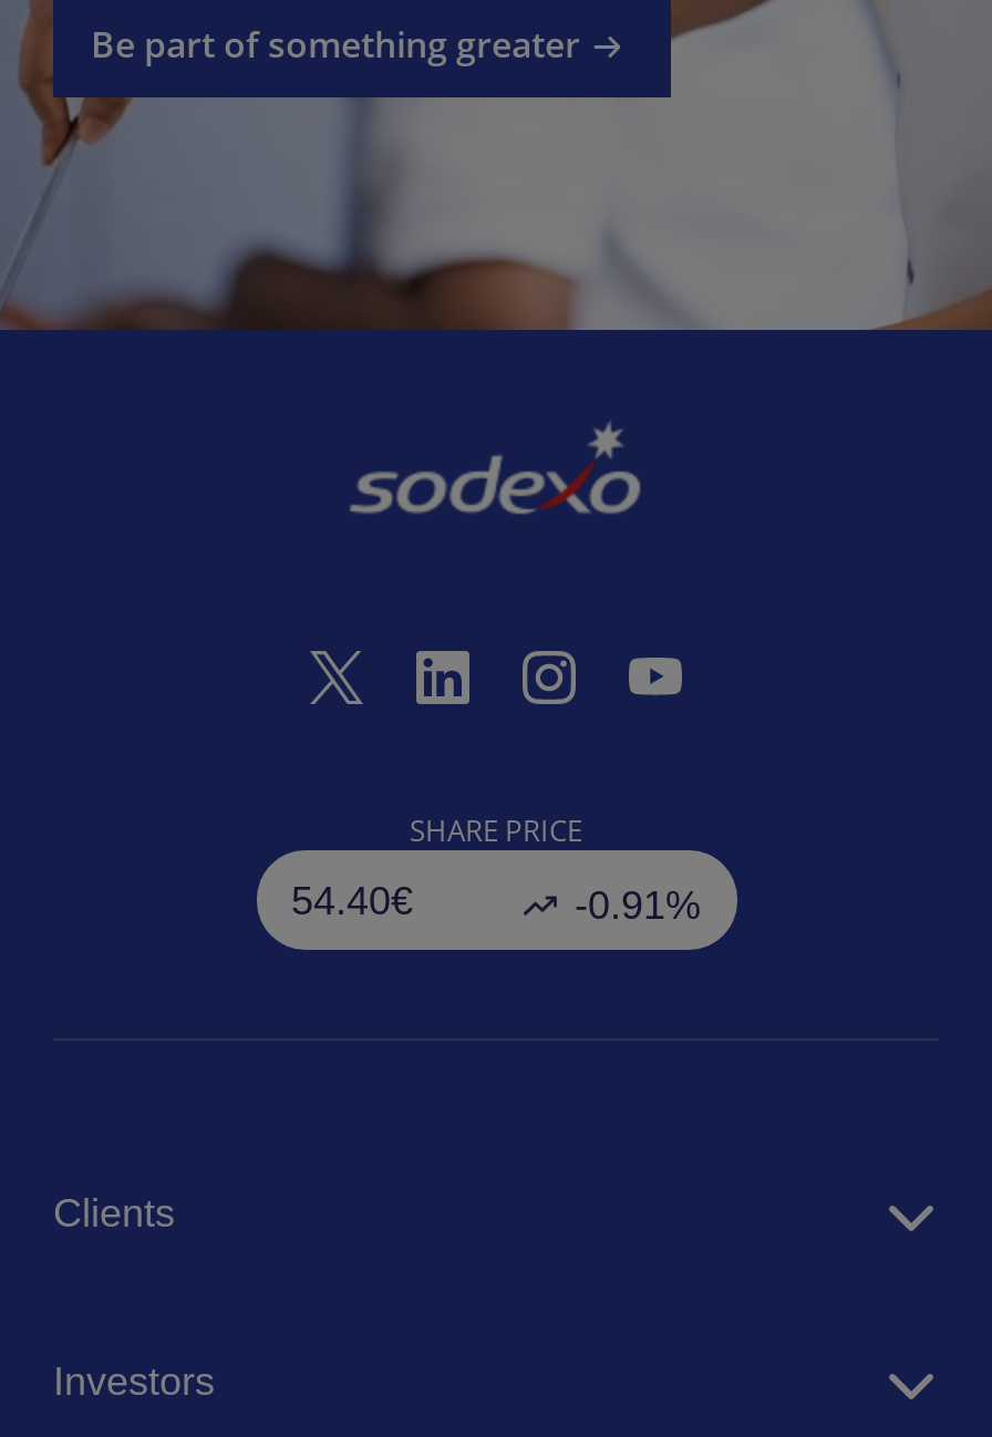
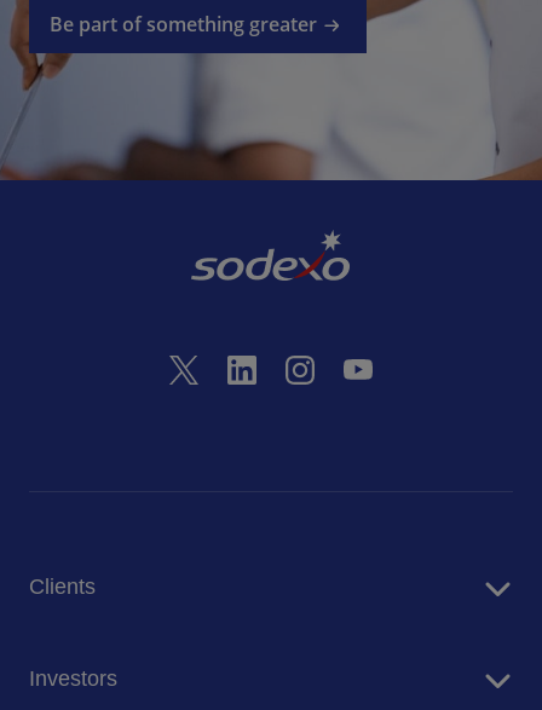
[291,810,701,928] SHARE PRICE | 54.40€ | -0.91% -> none

